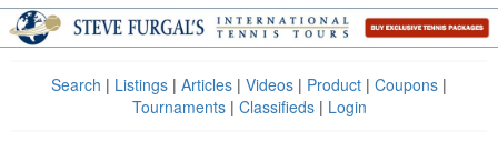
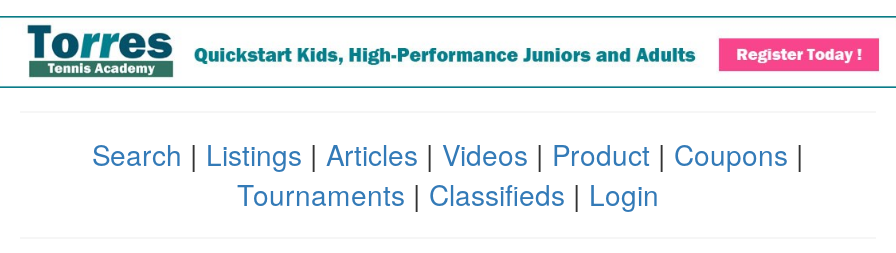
[9,10,490,45] [image] -> [6,16,890,88] [image]

